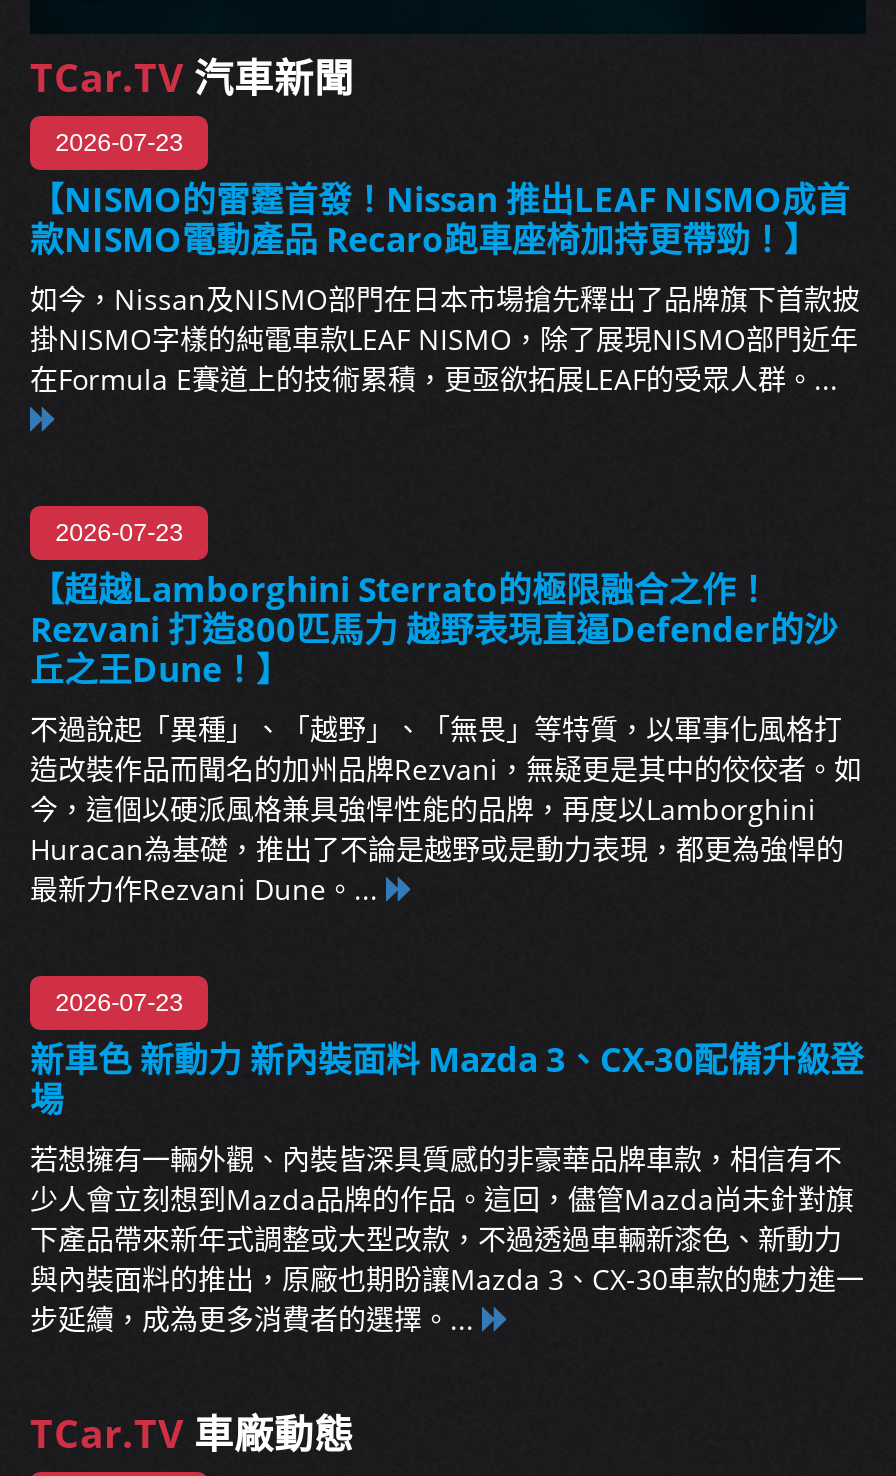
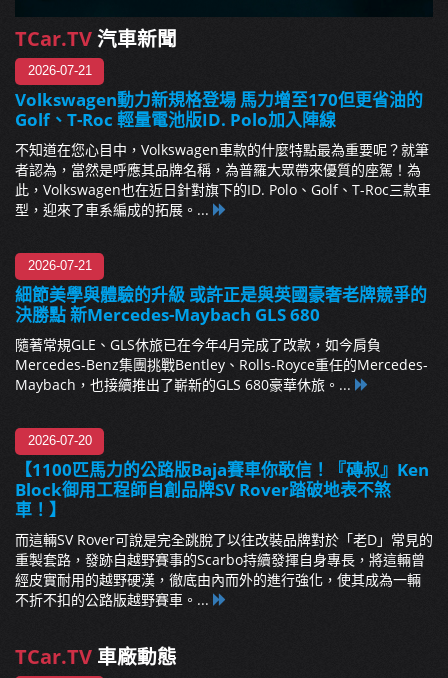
[30,129,860,399] 2026-07-23 | 【NISMO的雷霆首發！Nissan 推出LEAF NISMO成首 | 款NISMO電動產品 Recaro跑車座椅加持更帶勁！】 | 如今，Nissan及NISMO部門在日本市場搶先釋出了品牌旗下首款披 | 掛NISMO字樣的純電車款LEAF NISMO，除了展現NISMO部門近年 | 在Formula E賽道上的技術累積，更亟欲拓展LEAF的受眾人群。... -> [15,64,431,219] 2026-07-21 | Volkswagen動力新規格登場 馬力增至170但更省油的 | Golf、T-Roc 輕量電池版ID. Polo加入陣線 | 不知道在您心目中，Volkswagen車款的什麼特點最為重要呢？就筆 | 者認為，當然是呼應其品牌名稱，為普羅大眾帶來優質的座駕！為 | 此，Volkswagen也在近日針對旗下的ID. Polo、Golf、T-Roc三款車 | 型，迎來了車系編成的拓展。...
[30,519,862,909] 2026-07-23 | 【超越Lamborghini Sterrato的極限融合之作！ | Rezvani 打造800匹馬力 越野表現直逼Defender的沙 | 丘之王Dune！】 | 不過說起「異種」、「越野」、「無畏」等特質，以軍事化風格打 | 造改裝作品而聞名的加州品牌Rezvani，無疑更是其中的佼佼者。如 | 今，這個以硬派風格兼具強悍性能的品牌，再度以Lamborghini | Huracan為基礎，推出了不論是越野或是動力表現，都更為強悍的 | 最新力作Rezvani Dune。... -> [15,259,428,394] 2026-07-21 | 細節美學與體驗的升級 或許正是與英國豪奢老牌競爭的 | 決勝點 新Mercedes-Maybach GLS 680 | 隨著常規GLE、GLS休旅已在今年4月完成了改款，如今肩負 | Mercedes-Benz集團挑戰Bentley、Rolls-Royce重任的Mercedes- | Maybach，也接續推出了嶄新的GLS 680豪華休旅。...
[30,989,864,1339] 2026-07-23 | 新車色 新動力 新內裝面料 Mazda 3、CX-30配備升級登 | 場 | 若想擁有一輛外觀、內裝皆深具質感的非豪華品牌車款，相信有不 | 少人會立刻想到Mazda品牌的作品。這回，儘管Mazda尚未針對旗 | 下產品帶來新年式調整或大型改款，不過透過車輛新漆色、新動力 | 與內裝面料的推出，原廠也期盼讓Mazda 3、CX-30車款的魅力進一 | 步延續，成為更多消費者的選擇。... -> [15,434,433,609] 2026-07-20 | 【1100匹馬力的公路版Baja賽車你敢信！『磚叔』Ken | Block御用工程師自創品牌SV Rover踏破地表不煞 | 車！】 | 而這輛SV Rover可說是完全跳脫了以往改裝品牌對於「老D」常見的 | 重製套路，發跡自越野賽事的Scarbo持續發揮自身專長，將這輛曾 | 經皮實耐用的越野硬漢，徹底由內而外的進行強化，使其成為一輛 | 不折不扣的公路版越野賽車。...

